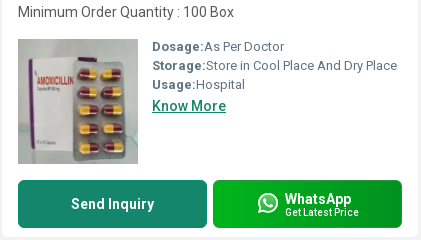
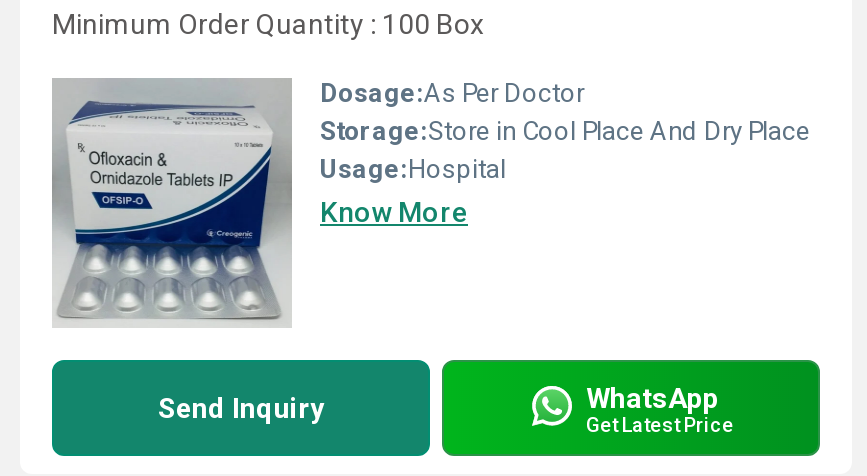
[18,51,138,164] [image] -> [54,100,290,326] [image]

